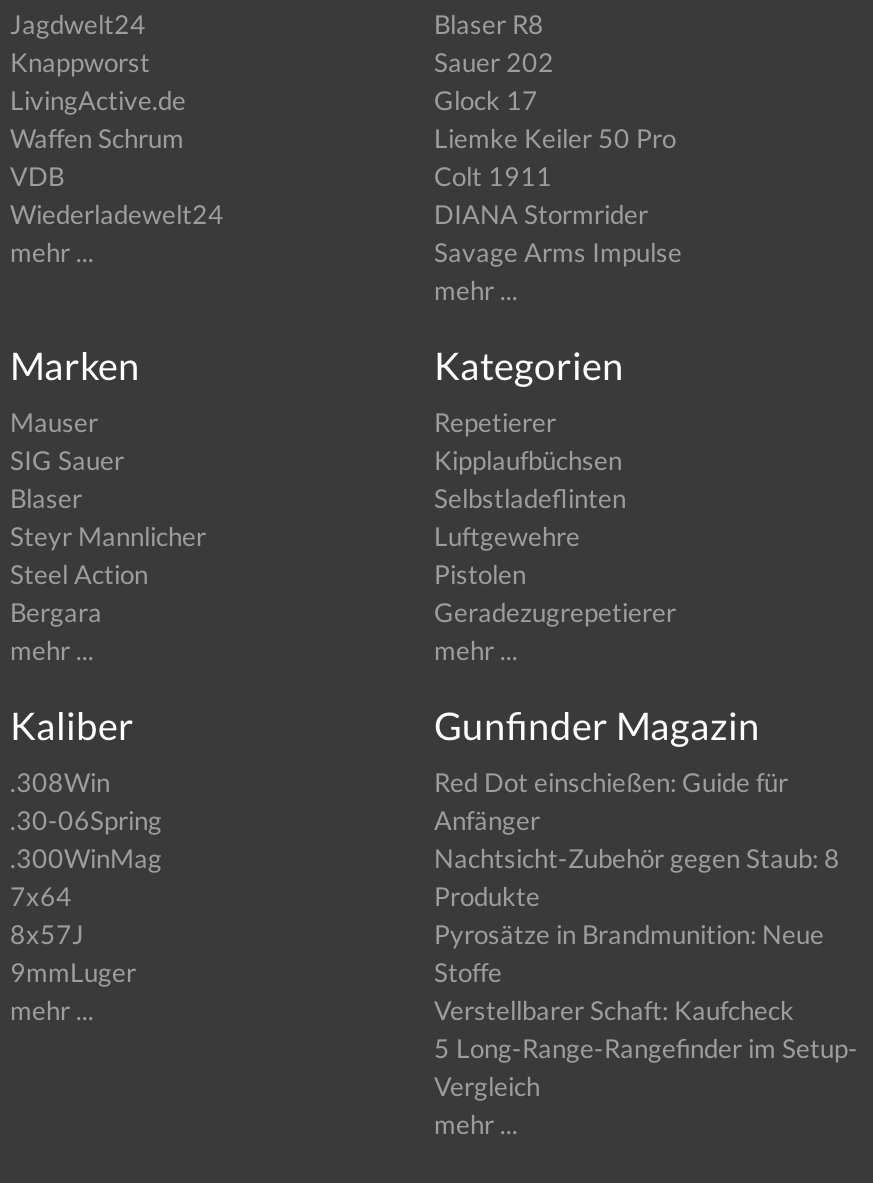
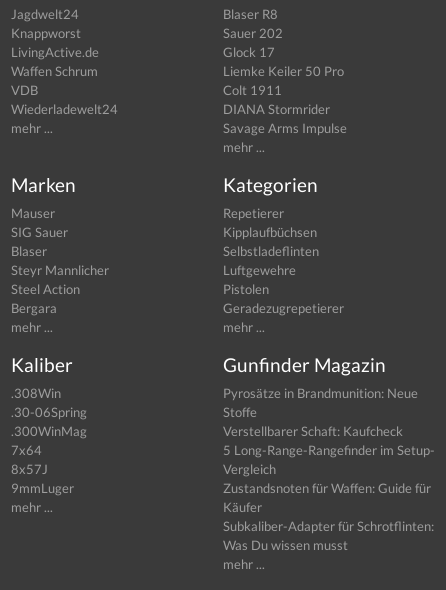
[434,767,840,913] Red Dot einschießen: Guide für | Anfänger | Nachtsicht-Zubehör gegen Staub: 8 | Produkte -> none
moved [434,919,858,1103] -> [223,385,435,477]: Pyrosätze in Brandmunition: Neue | Stoffe | Verstellbarer Schaft: Kaufcheck | 5 Long-Range-Rangefinder im Setup- | Vergleich
none -> [223,480,434,553] Zustandsnoten für Waffen: Guide für | Käufer | Subkaliber-Adapter für Schrotflinten: | Was Du wissen musst

